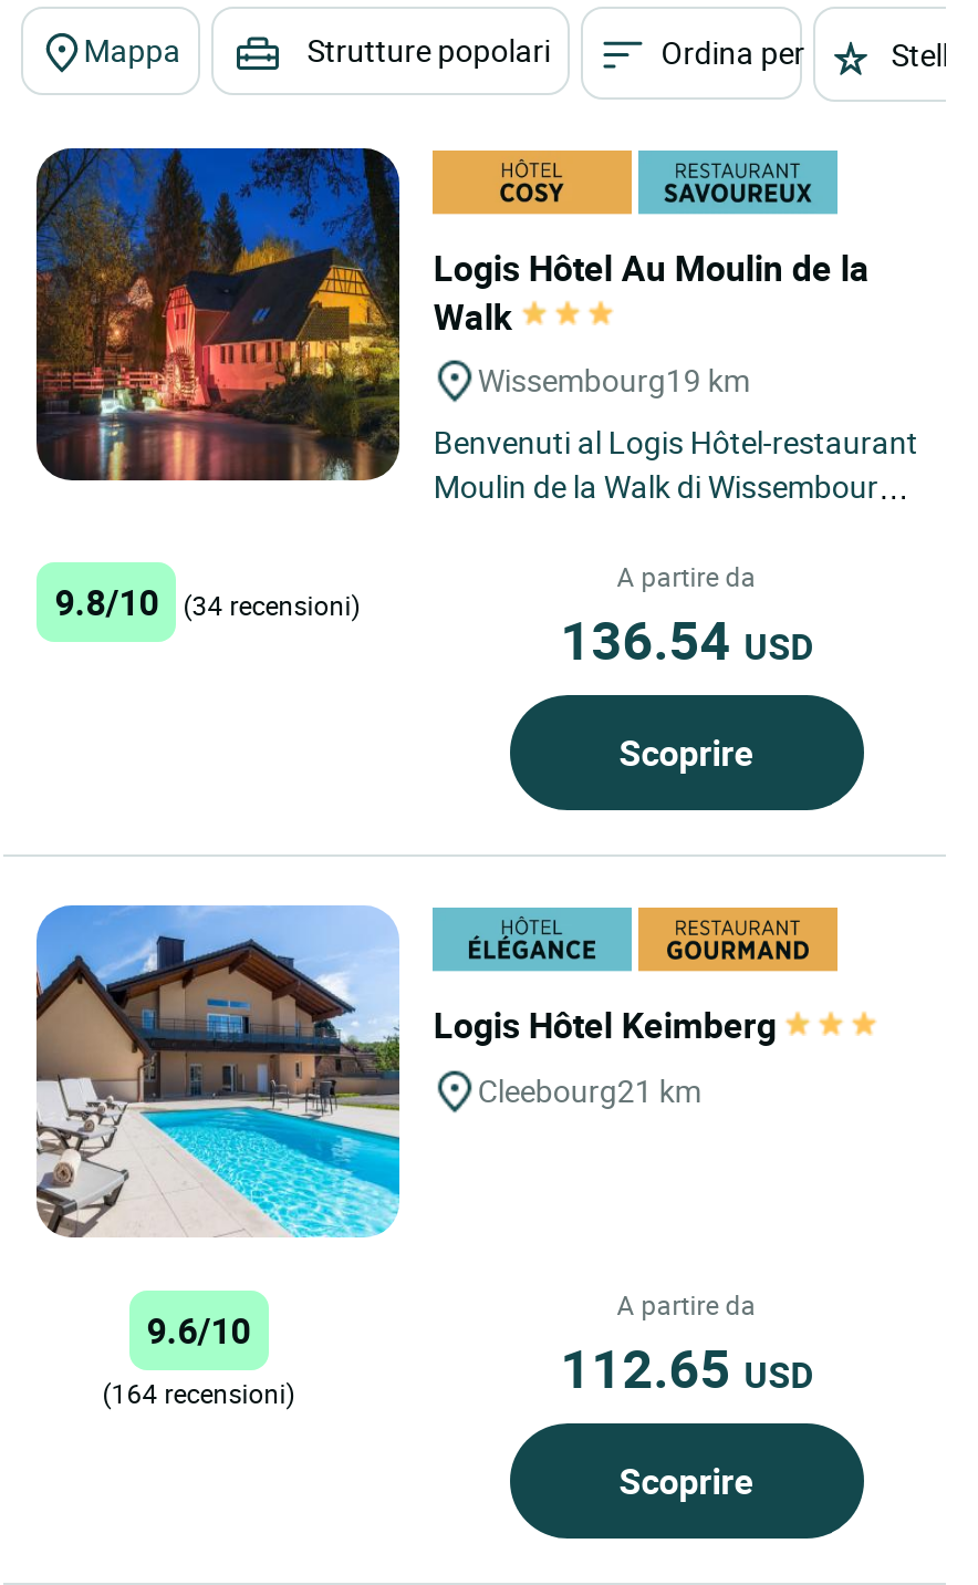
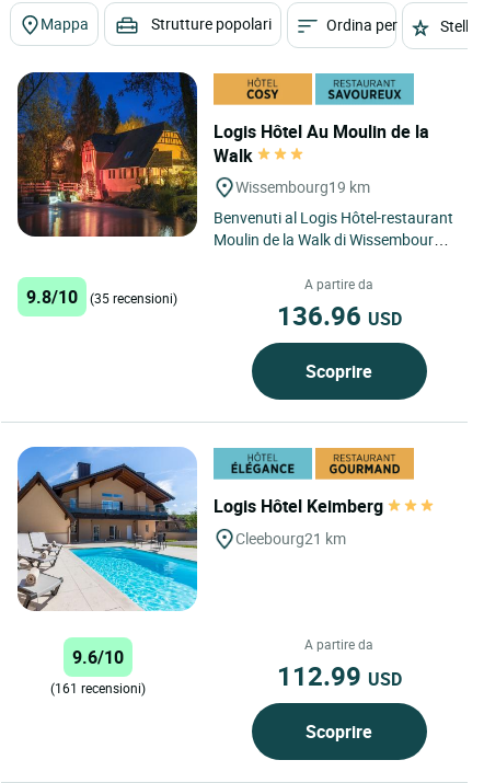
[55,579,360,628] 9.8/10 (34 recensioni) -> [26,285,178,309] 9.8/10 (35 recensioni)
[560,605,812,676] 136.54 USD -> [277,298,402,333] 136.96 USD
[560,1334,812,1405] 112.65 USD -> [277,659,402,694] 112.99 USD
[102,1376,295,1411] (164 recensioni) -> [50,680,145,697] (161 recensioni)

